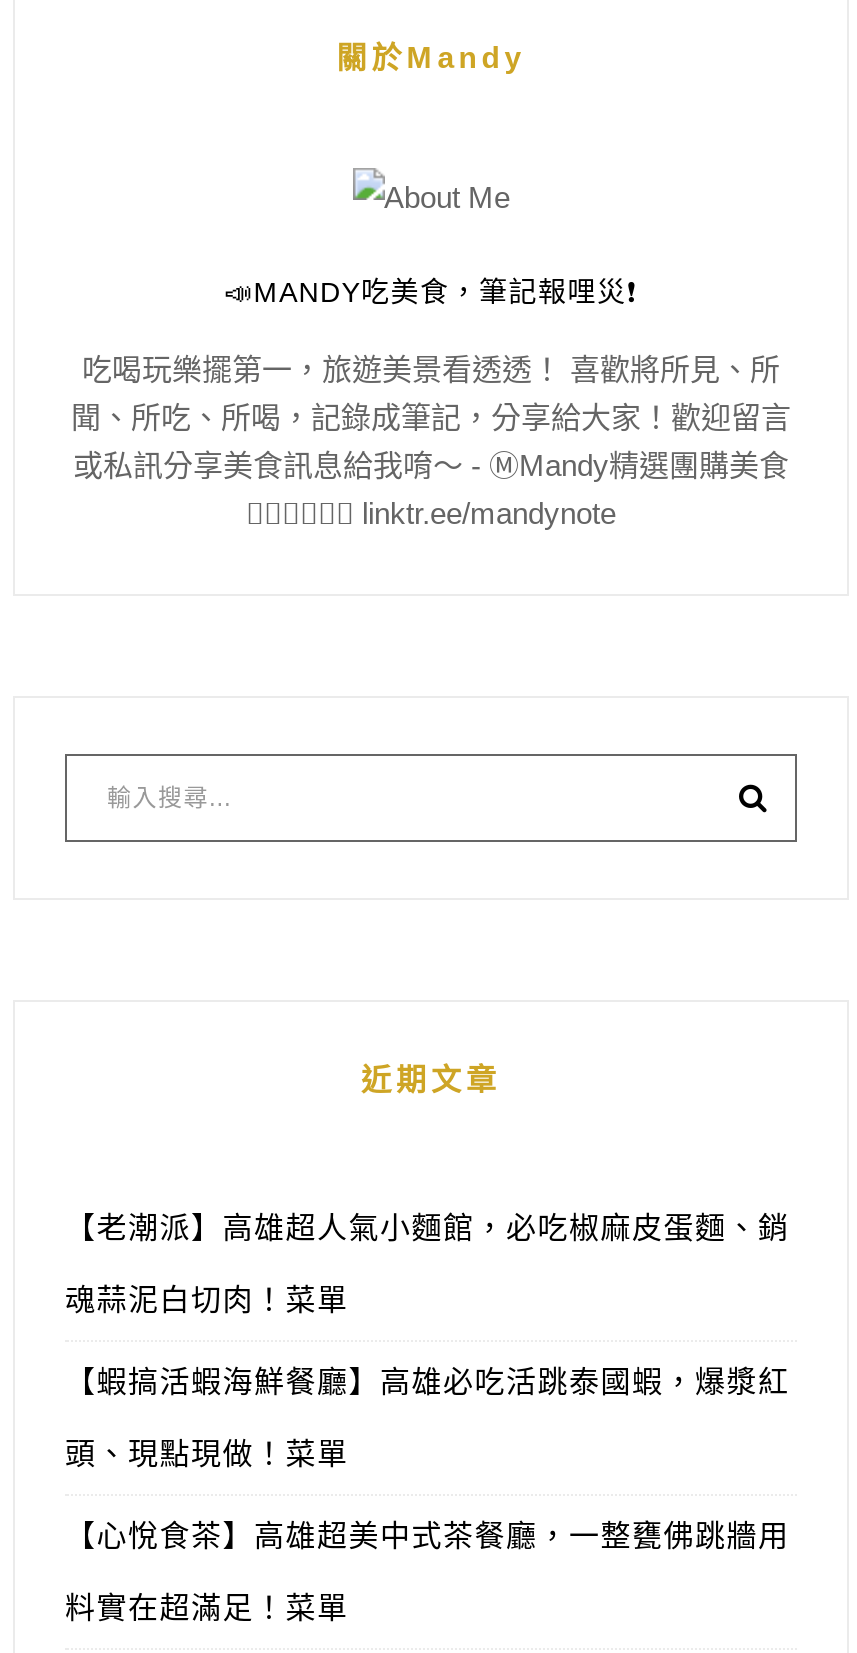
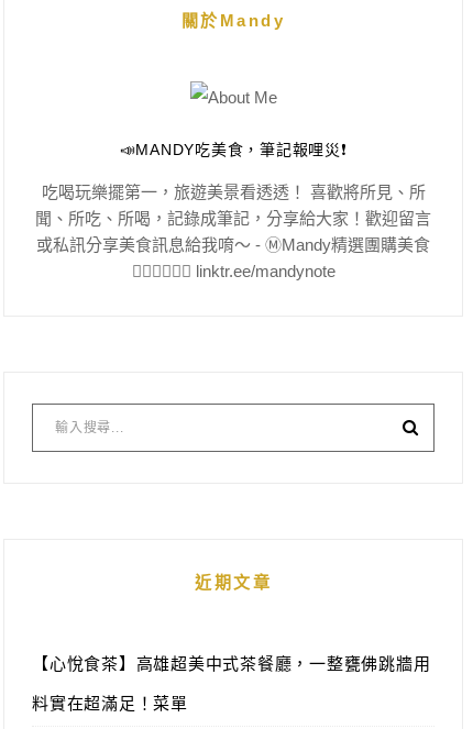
[65,1211,789,1471] 【老潮派】高雄超人氣小麵館，必吃椒麻皮蛋麵、銷 | 魂蒜泥白切肉！菜單 | 【蝦搞活蝦海鮮餐廳】高雄必吃活跳泰國蝦，爆漿紅 | 頭、現點現做！菜單 -> none

